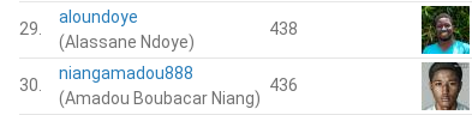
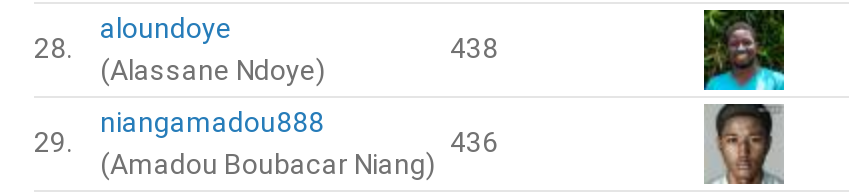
[19,19,42,38] 29. -> [34,32,72,64] 28.
[19,75,42,94] 30. -> [34,126,72,158] 29.

